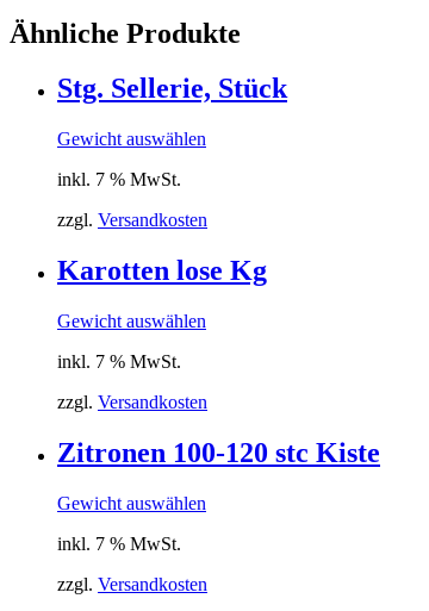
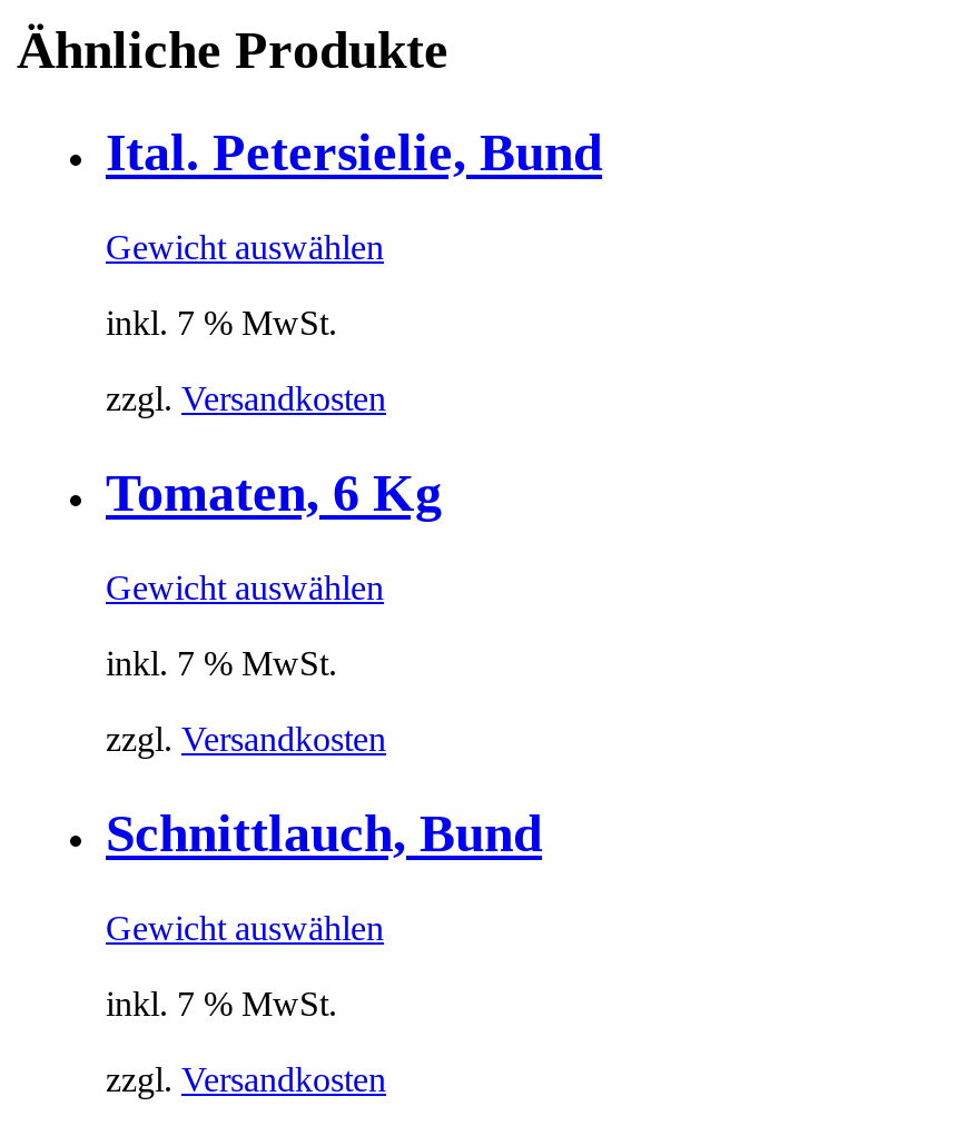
[57,73,287,104] Stg. Sellerie, Stück -> [106,124,602,182] Ital. Petersielie, Bund
[57,255,267,286] Karotten lose Kg -> [106,464,442,522] Tomaten, 6 Kg
[57,437,380,468] Zitronen 100-120 stc Kiste -> [106,805,542,863] Schnittlauch, Bund

